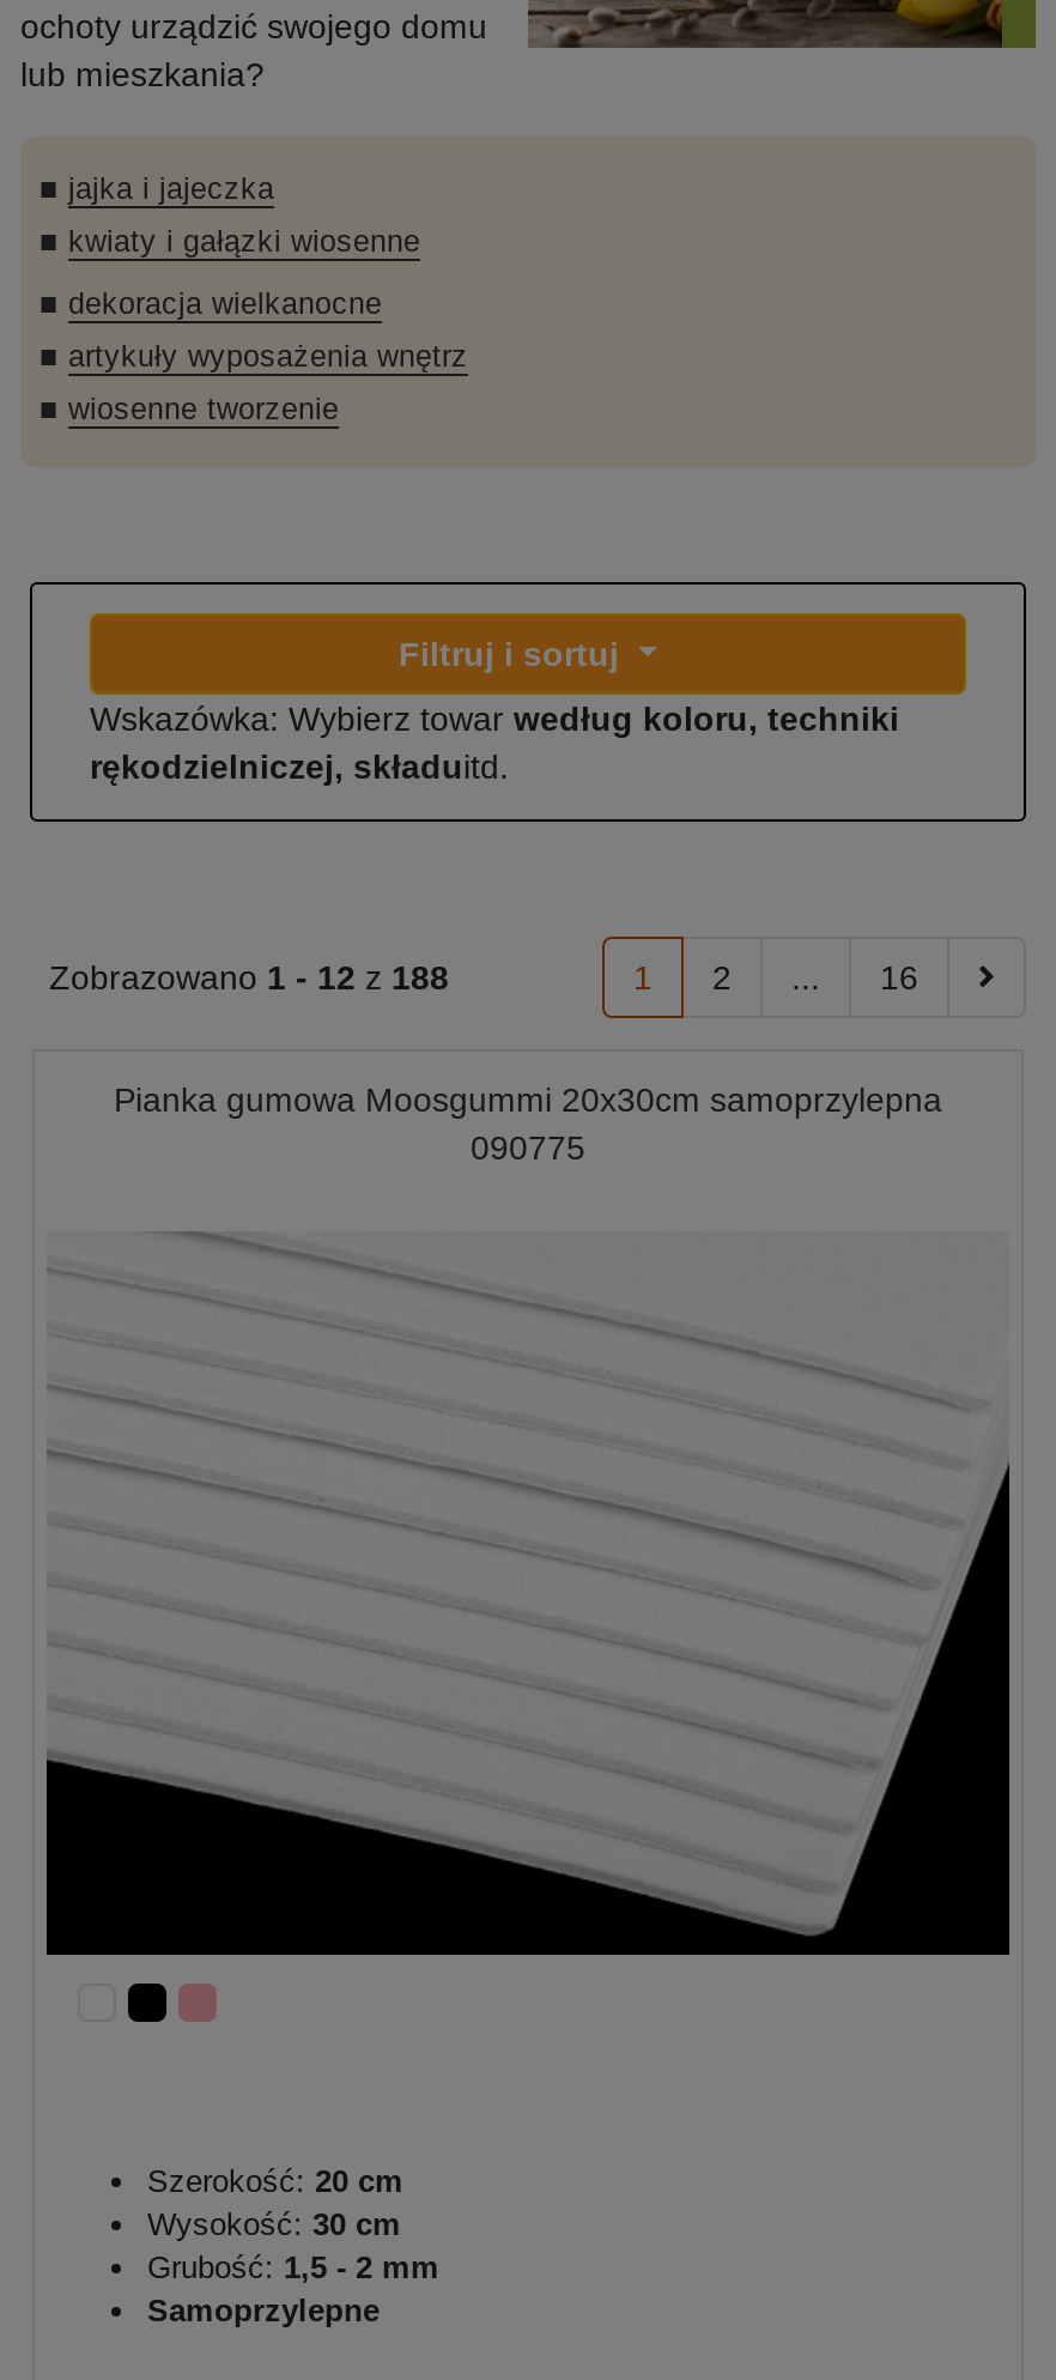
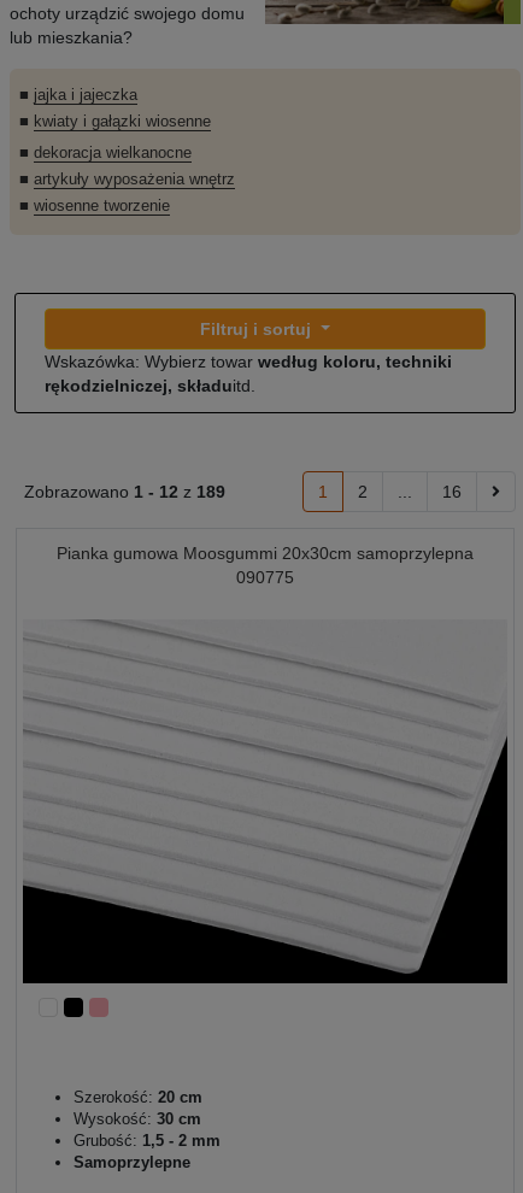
[49,958,449,997] Zobrazowano 1 - 12 z 188 -> [24,482,225,501] Zobrazowano 1 - 12 z 189

